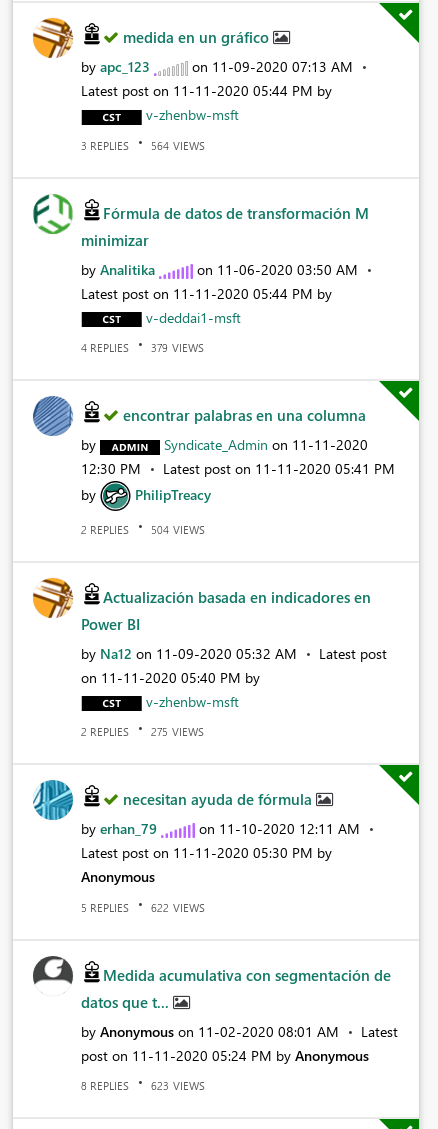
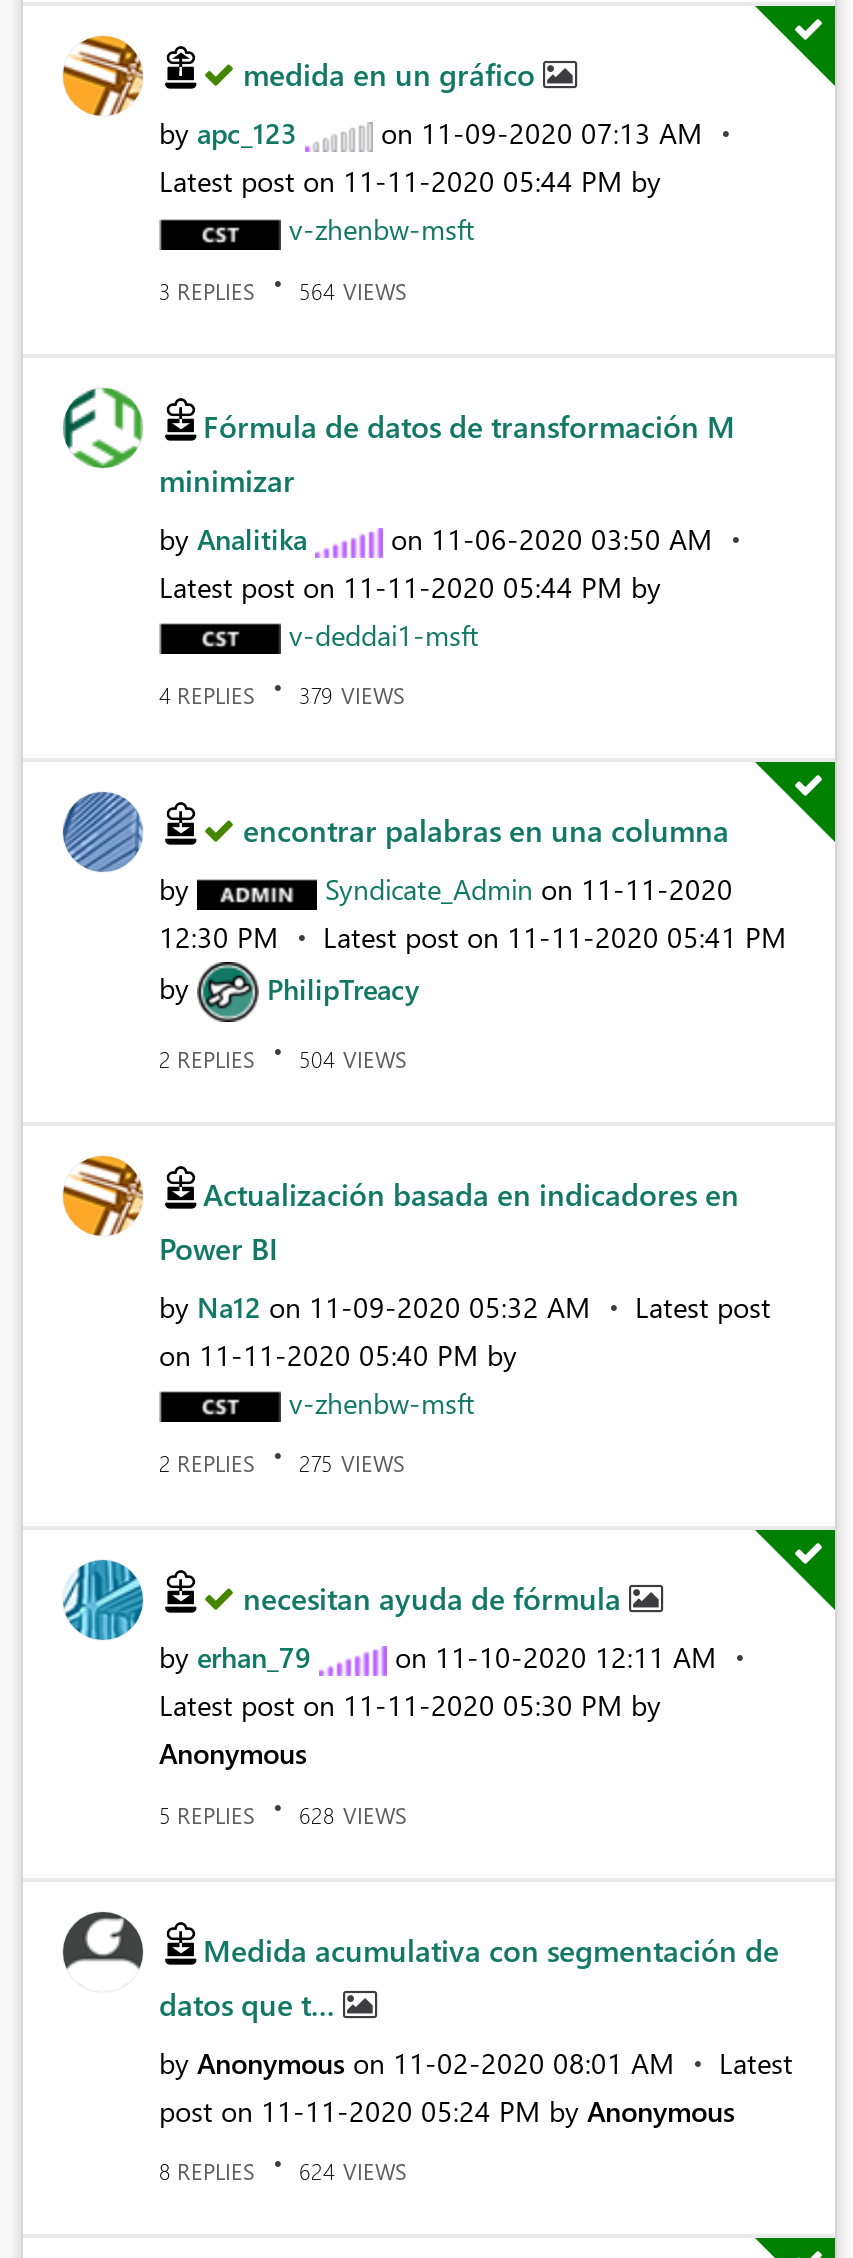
[81,900,205,915] 5 REPLIES 622 VIEWS -> [159,1800,407,1830] 5 REPLIES 628 VIEWS
[81,1078,205,1093] 8 REPLIES 623 VIEWS -> [159,2157,407,2187] 8 REPLIES 624 VIEWS

